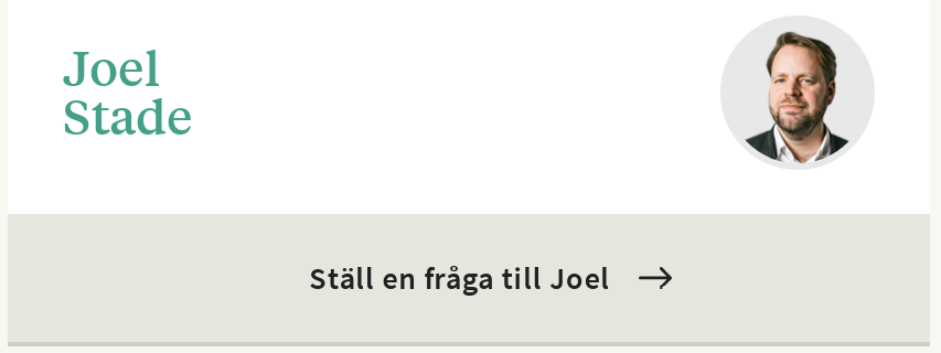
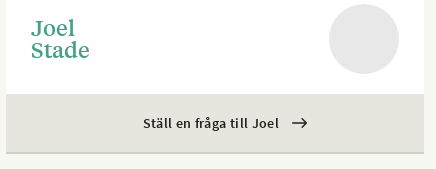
[745,29,851,165] [image] -> none

